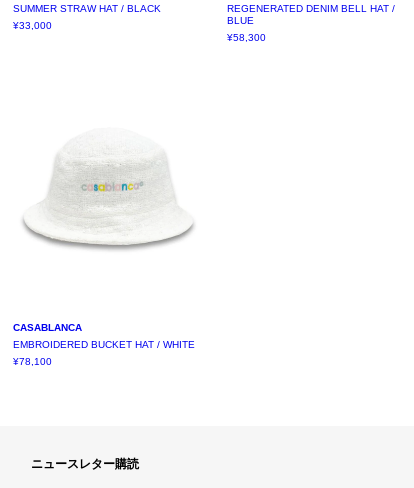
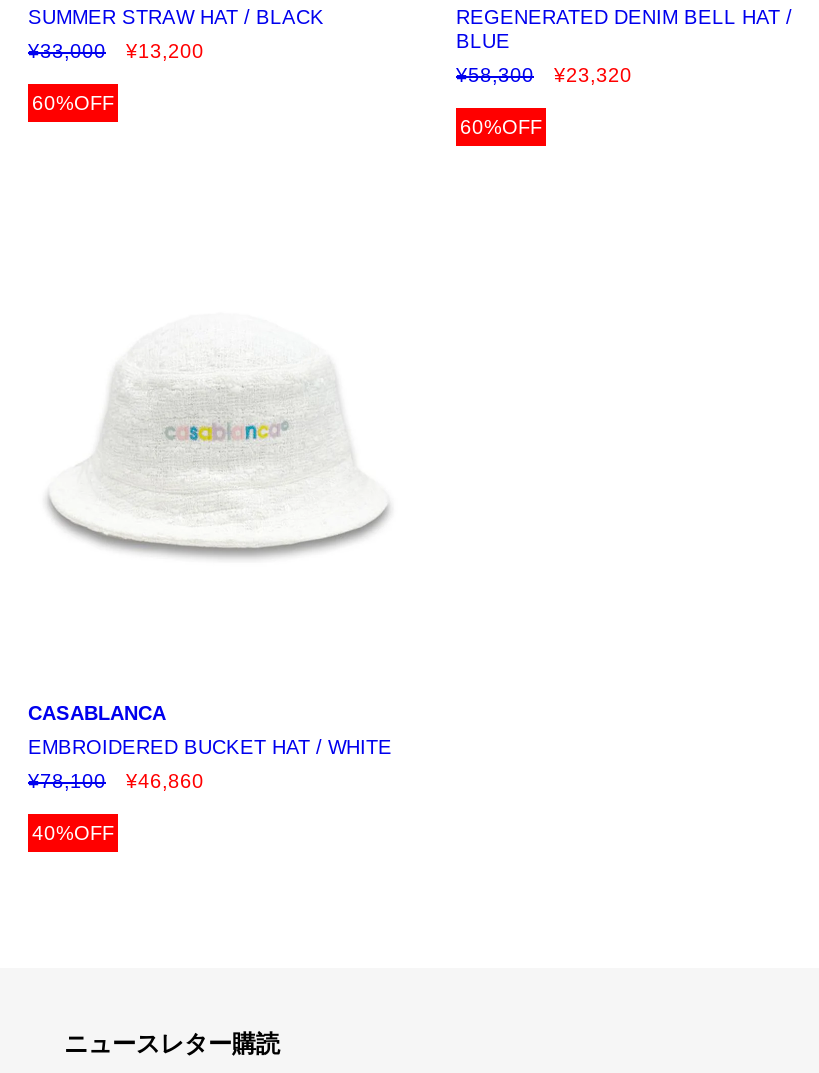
none -> [32,40,204,114] ¥13,200 | 60%OFF
none -> [460,64,632,138] ¥23,320 | 60%OFF
none -> [32,769,204,843] ¥46,860 | 40%OFF

